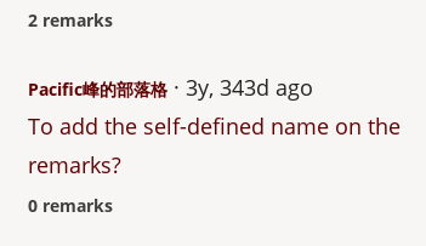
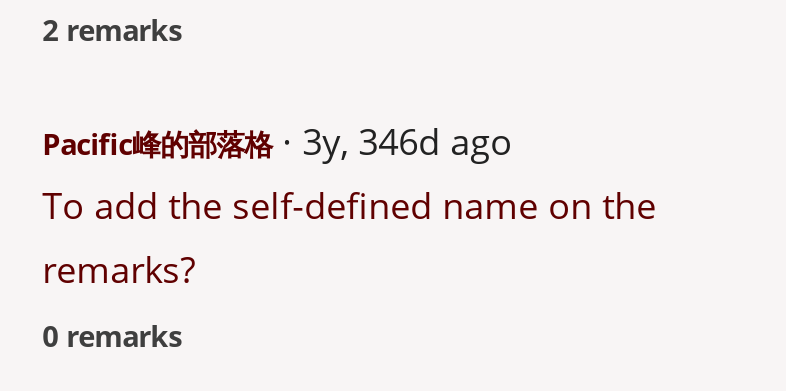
[27,73,313,102] Pacific峰的部落格 3y, 343d ago -> [42,117,512,165] Pacific峰的部落格 3y, 346d ago

